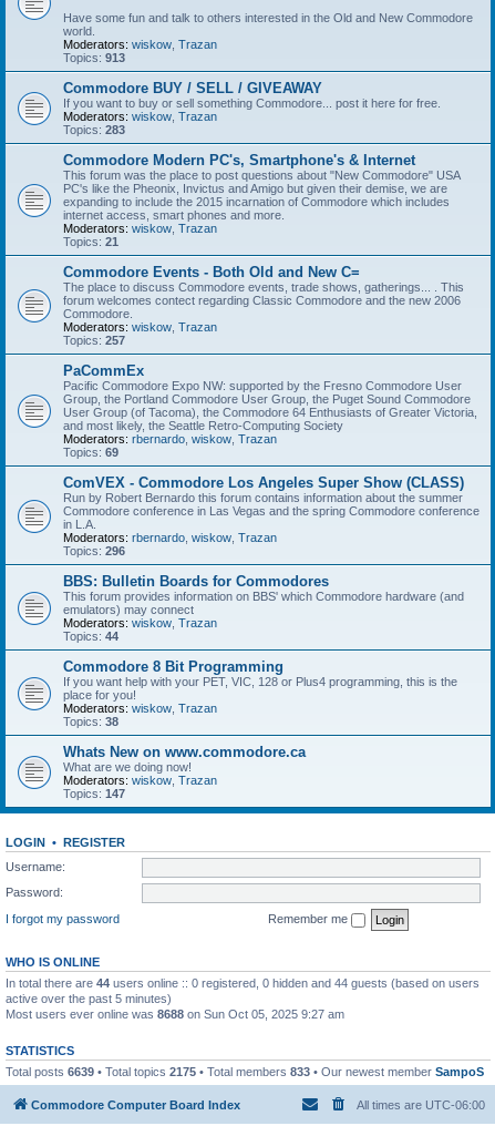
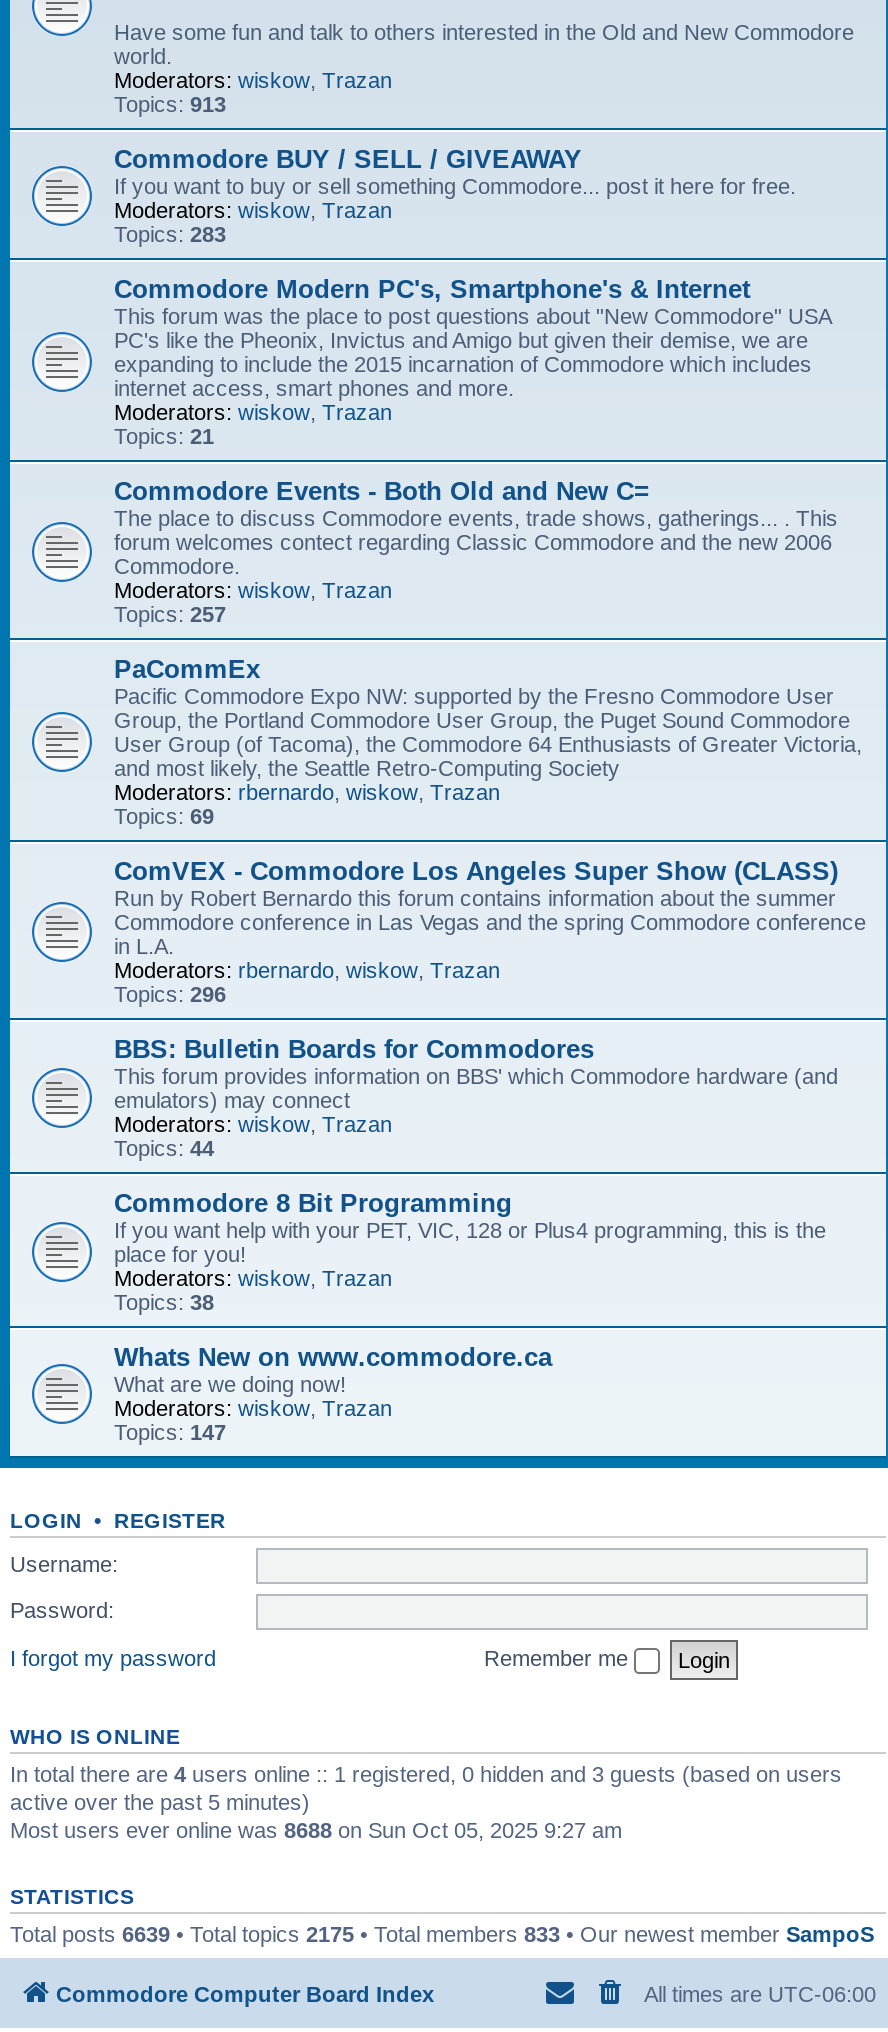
[6,976,479,989] In total there are 44 users online :: 0 registered, 0 hidden and 44 guests (based on users -> [10,1761,842,1785] In total there are 4 users online :: 1 registered, 0 hidden and 3 guests (based on users

